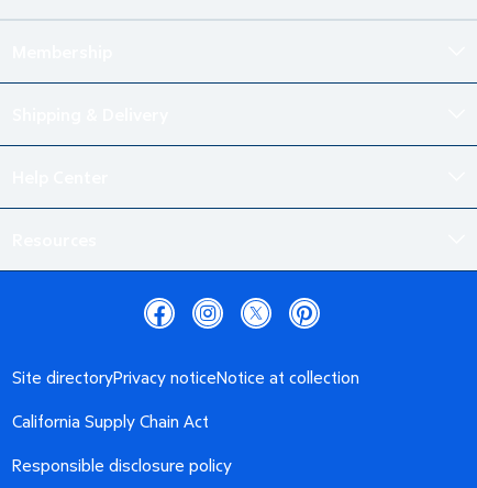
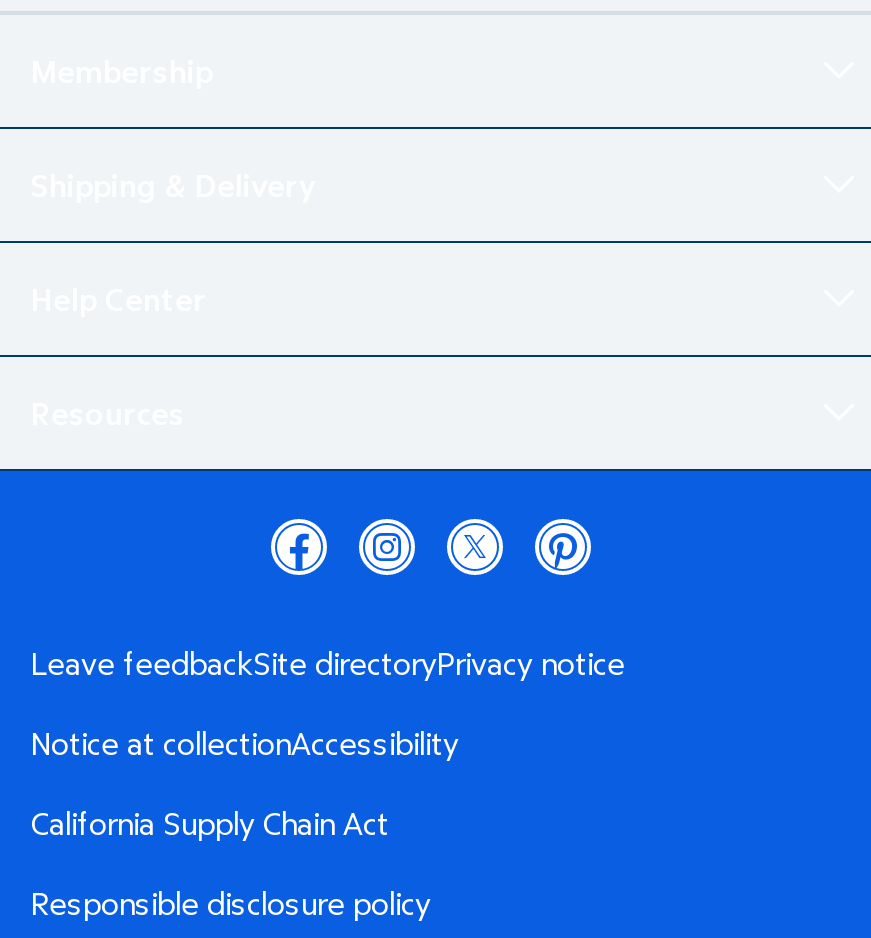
[12,365,359,389] Site directoryPrivacy noticeNotice at collection -> [31,641,625,765] Leave feedbackSite directoryPrivacy notice | Notice at collectionAccessibility

